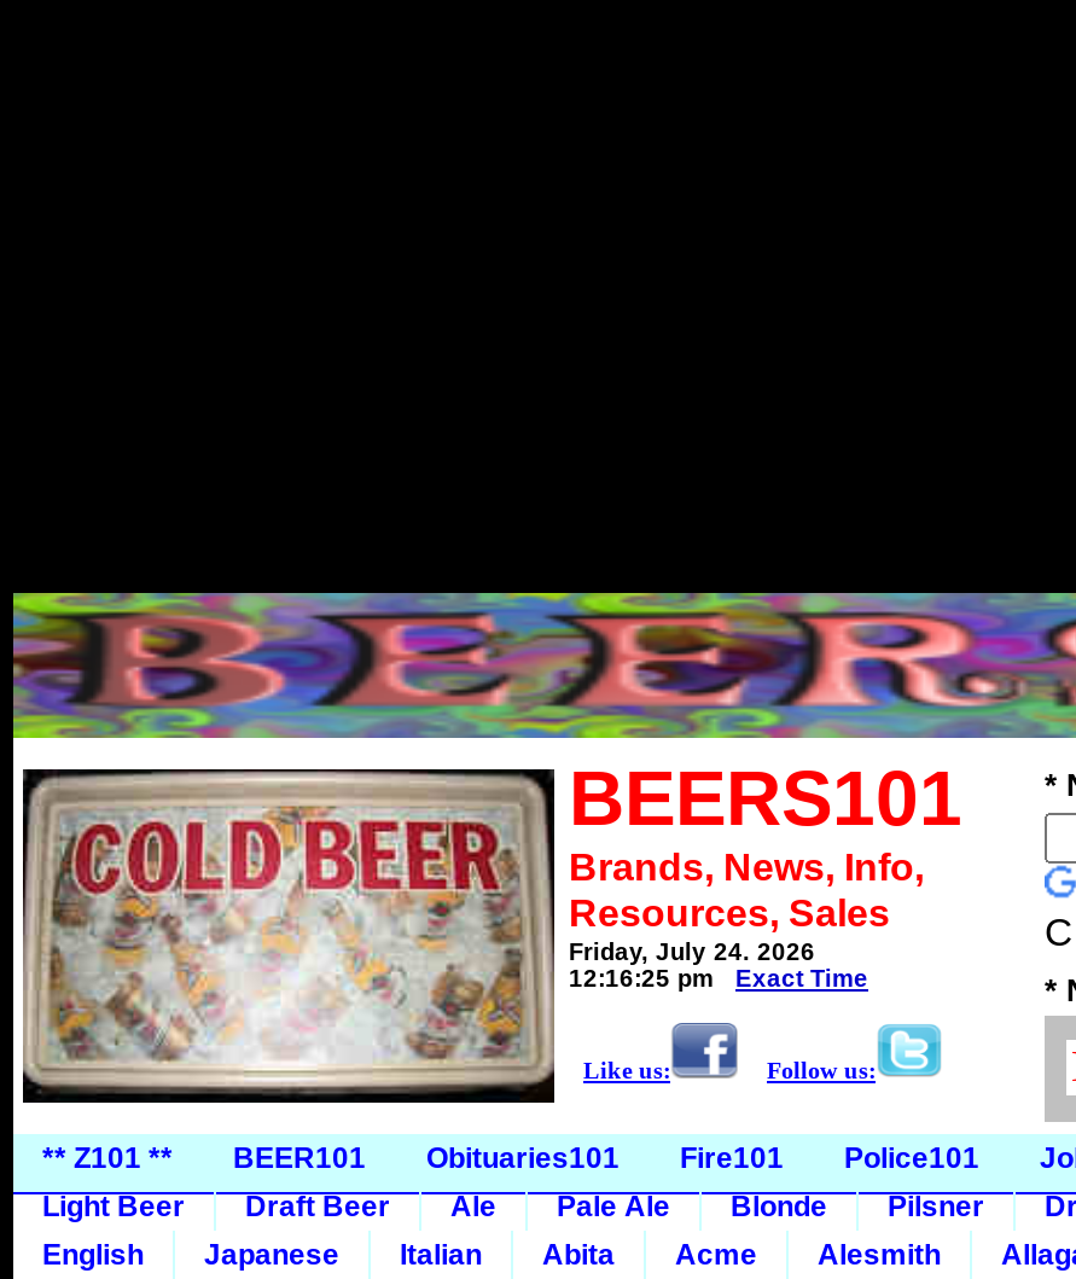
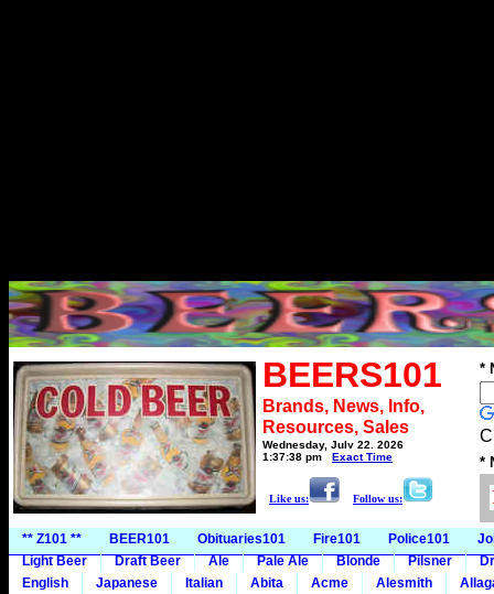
[569,938,815,965] Friday, July 24, 2026 -> [262,439,404,451] Wednesday, July 22, 2026
[569,965,868,992] 12:16:25 pm Exact Time -> [262,451,393,463] 1:37:38 pm Exact Time

